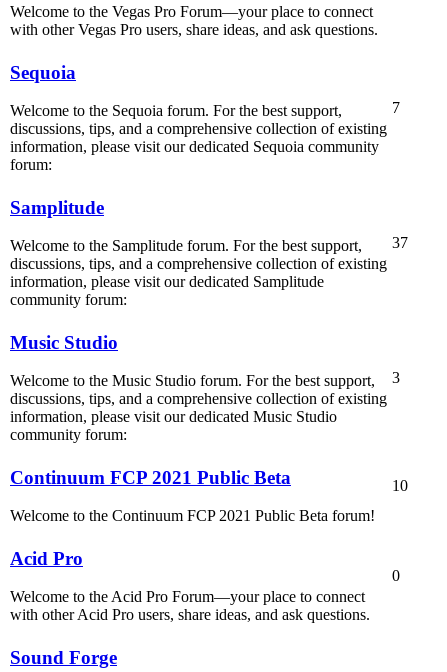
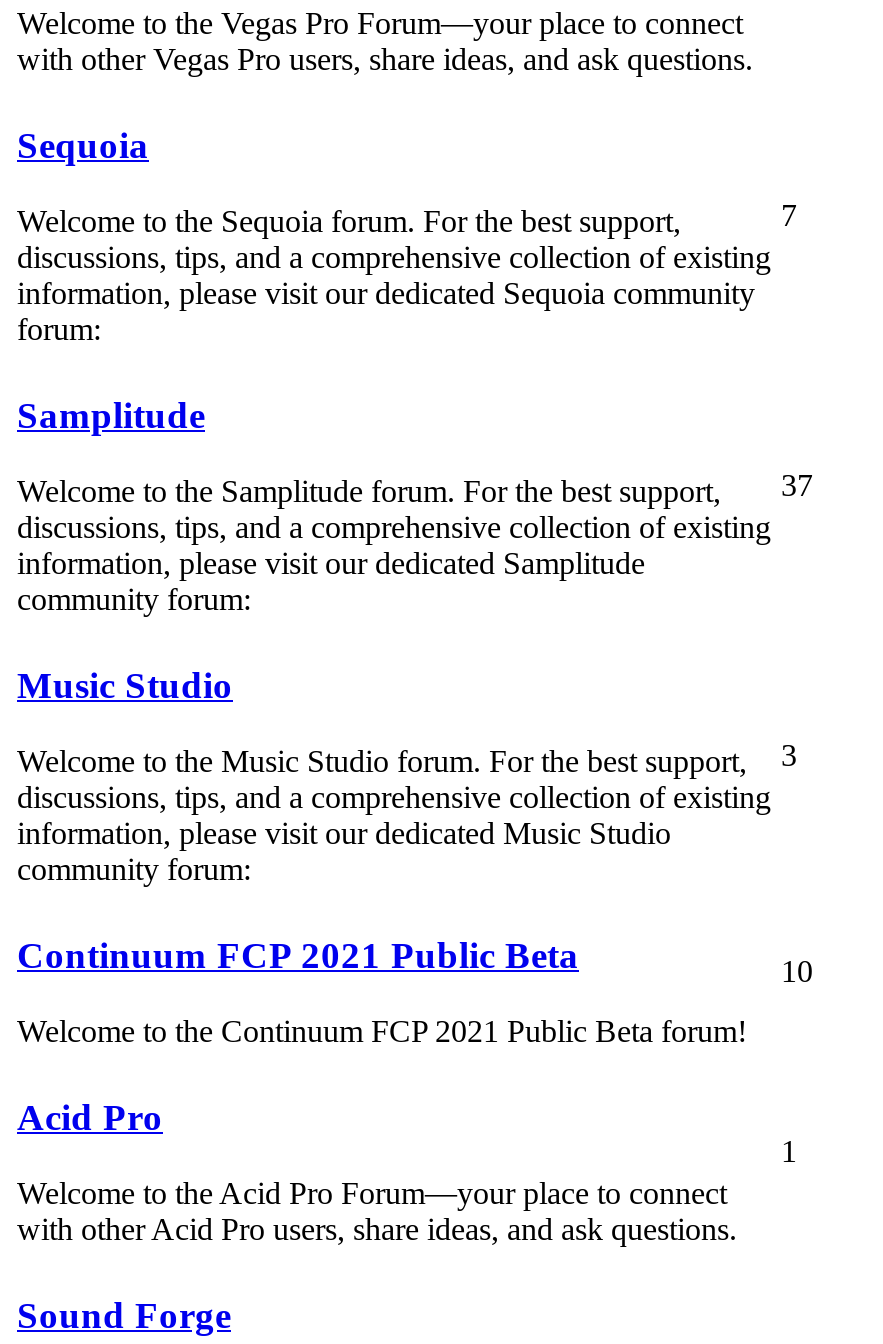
[392,567,400,584] 0 -> [781,1134,797,1168] 1

